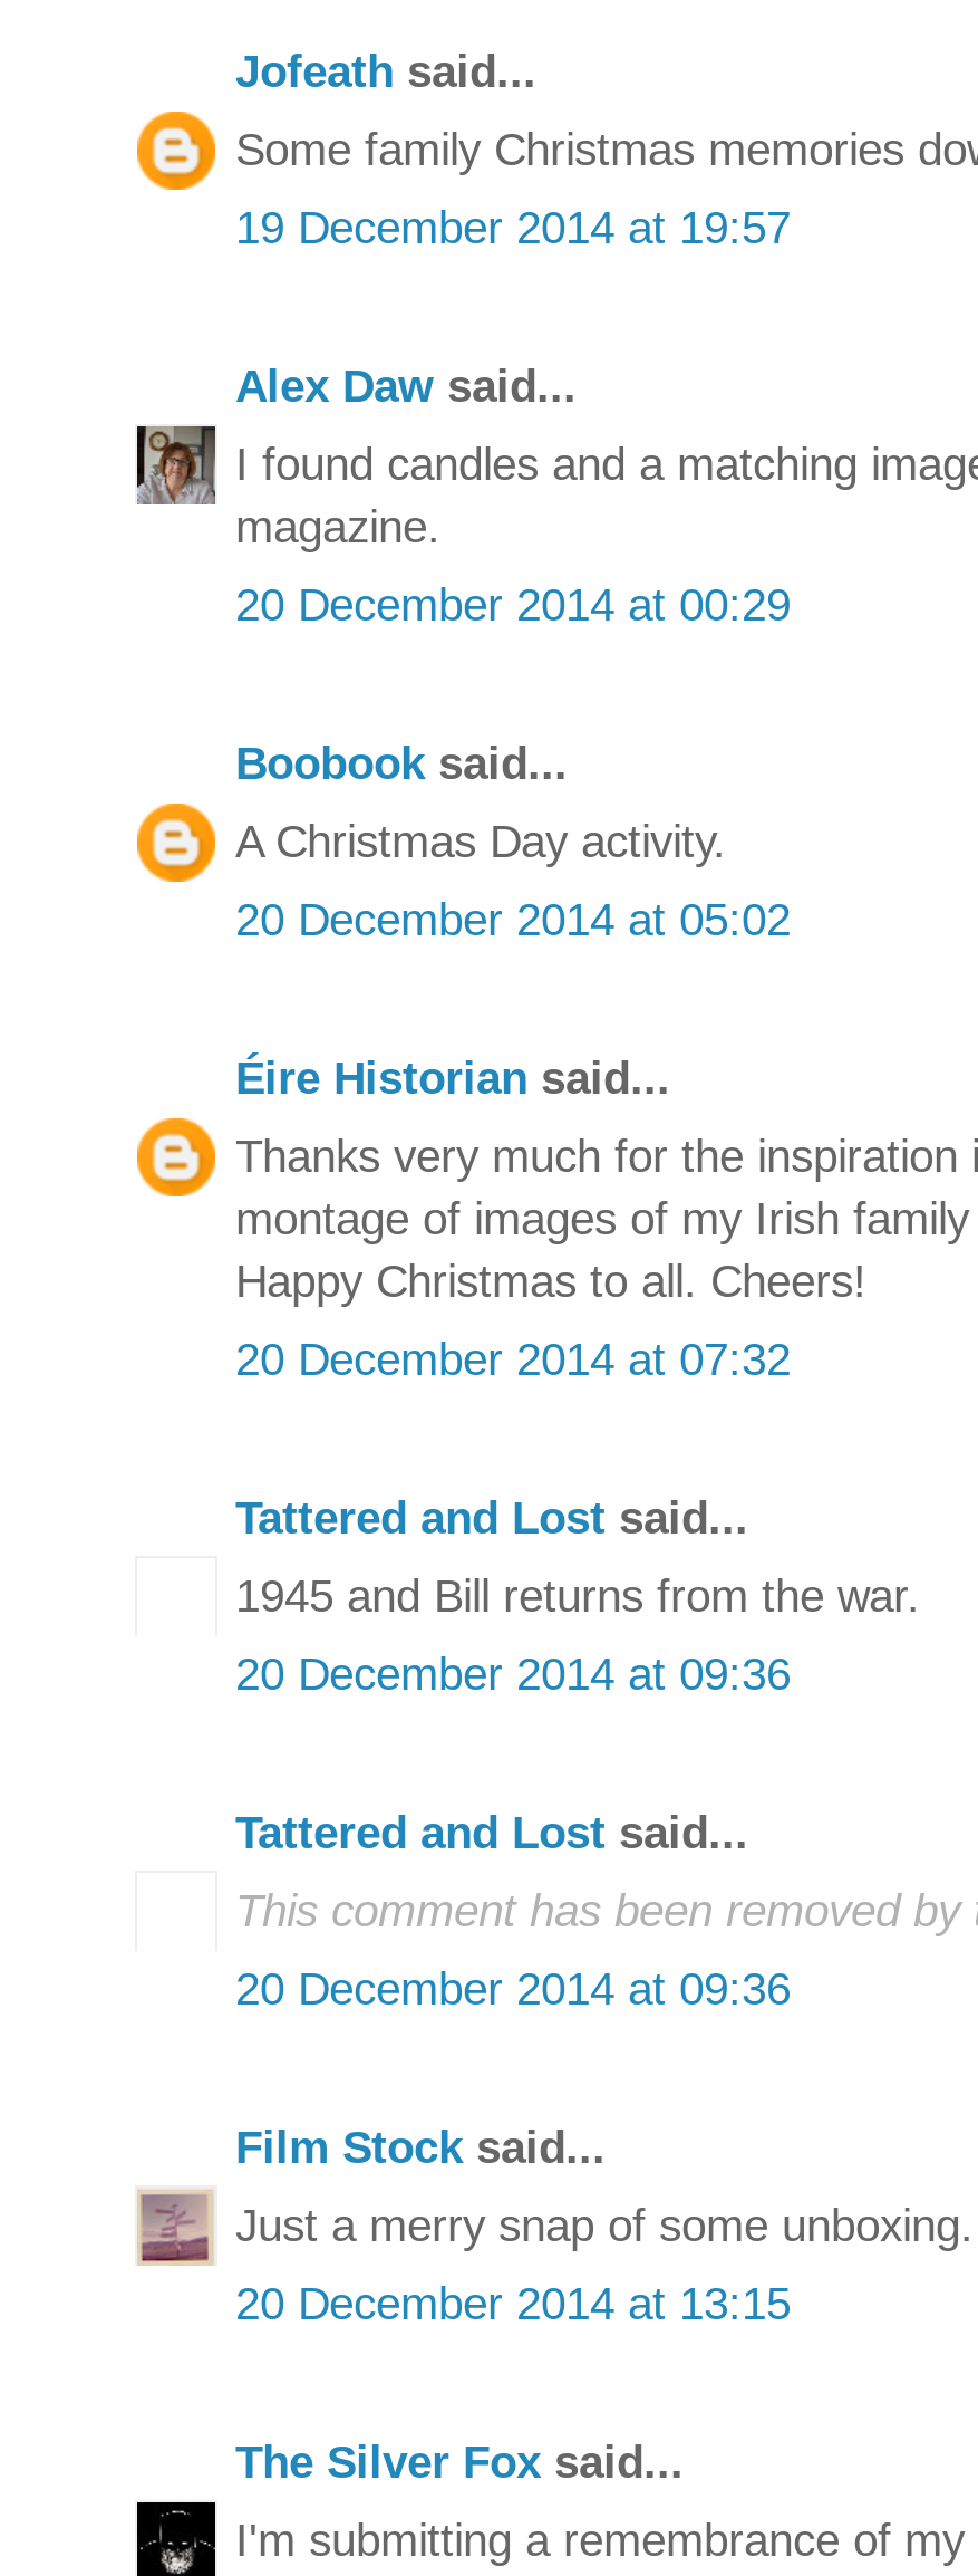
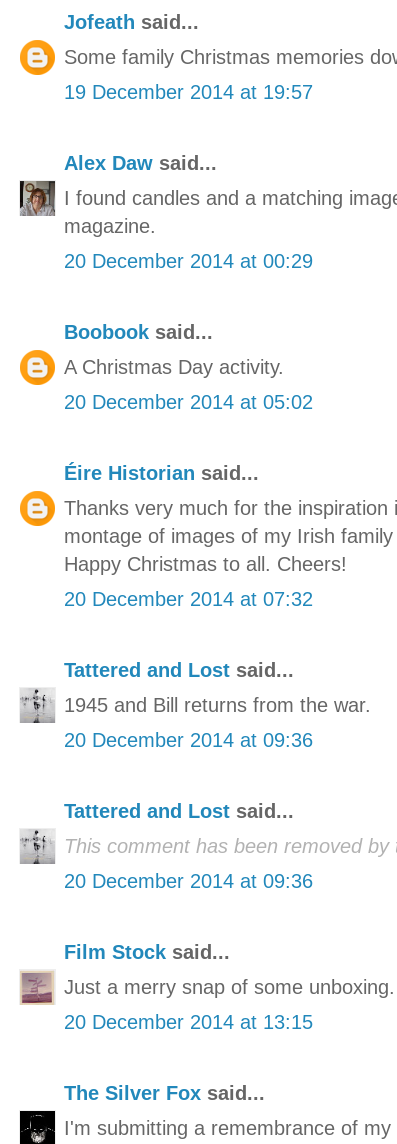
none -> [19,688,56,724] [image]
none -> [19,829,56,865] [image]

